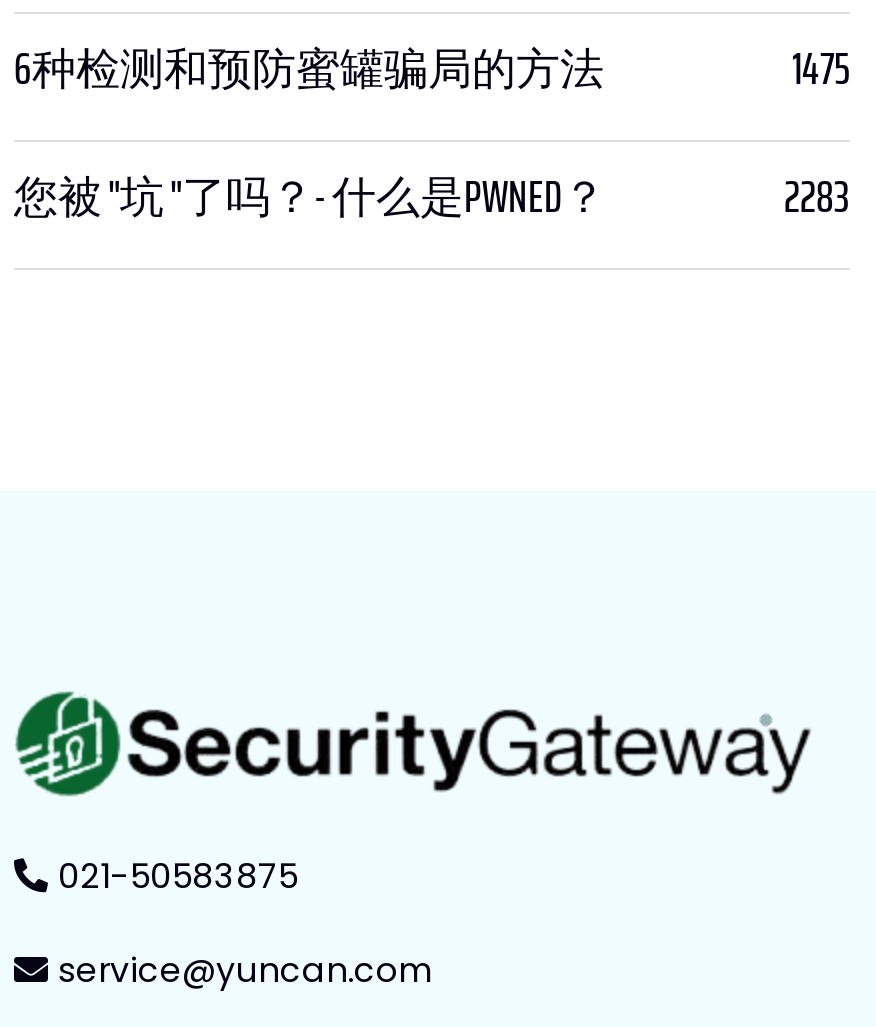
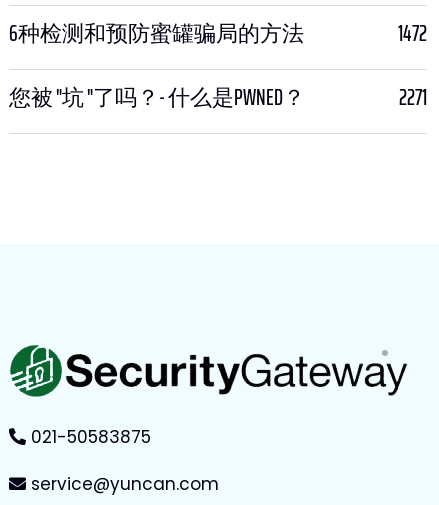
[792,34,850,104] 1475 -> [398,16,427,51] 1472
[784,162,850,232] 2283 -> [399,80,427,115] 2271

